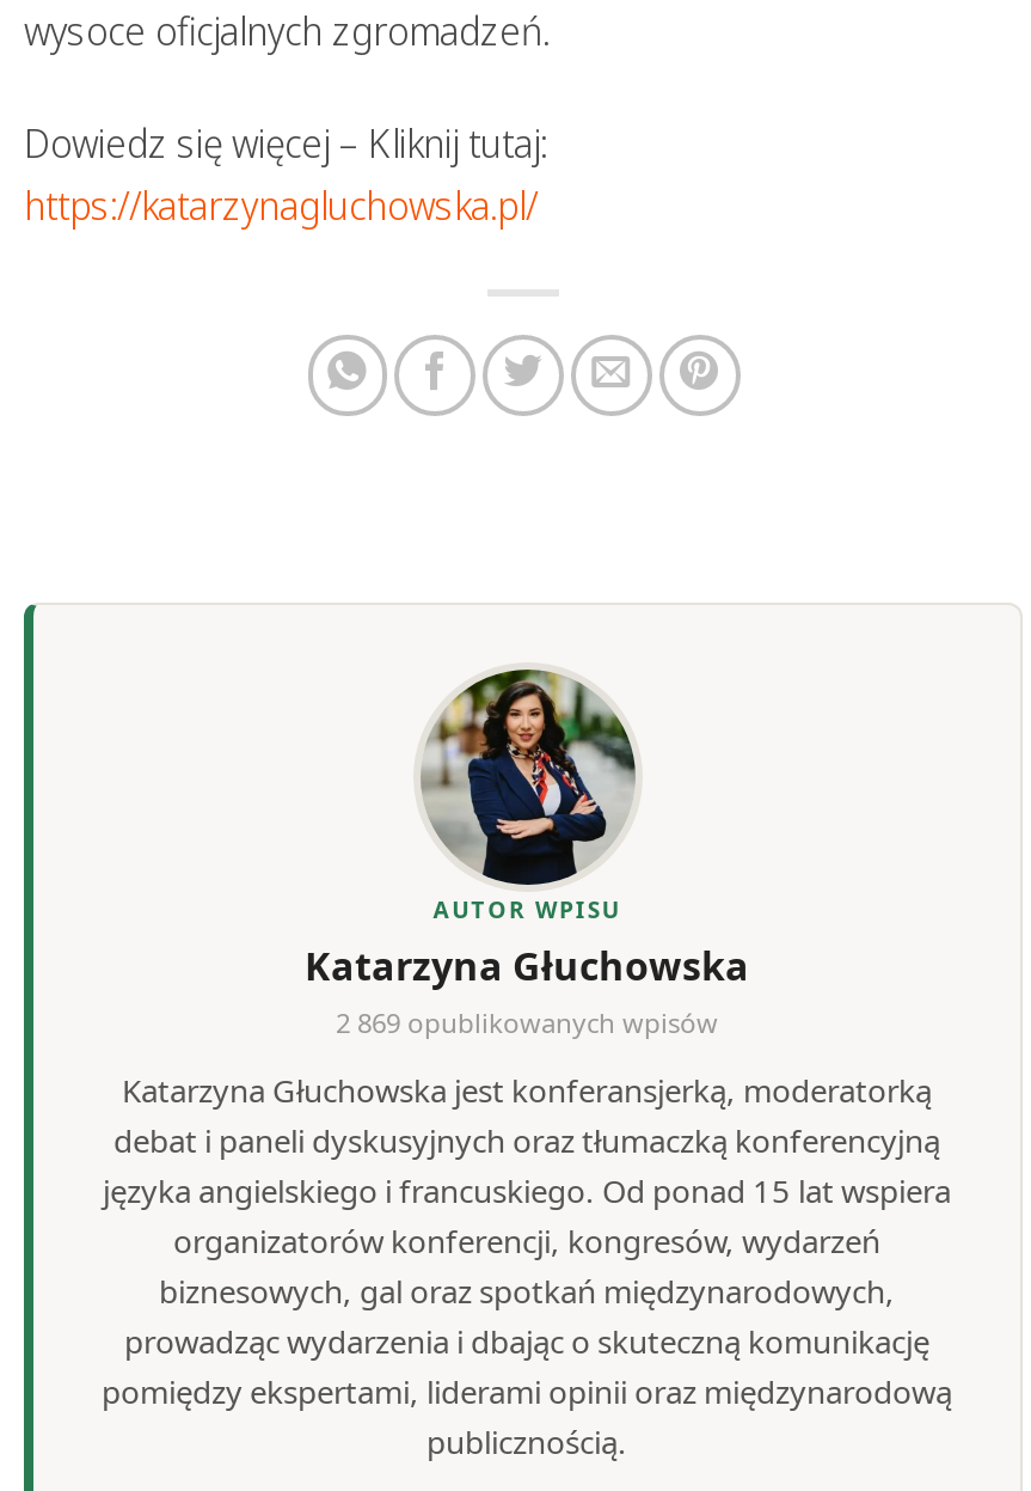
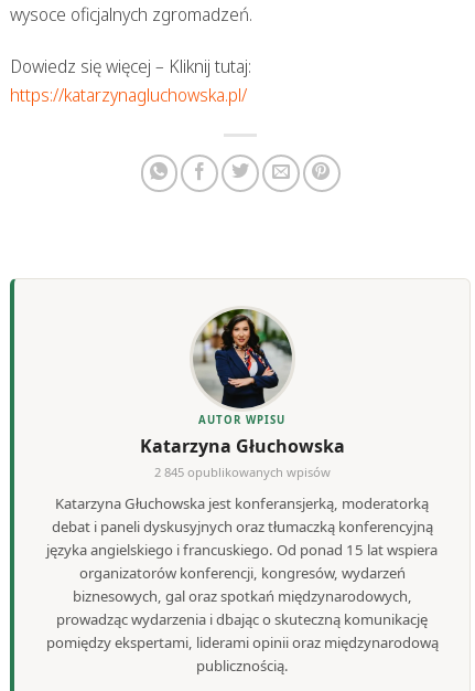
[336,1004,718,1040] 2 869 opublikowanych wpisów -> [154,463,330,480] 2 845 opublikowanych wpisów

